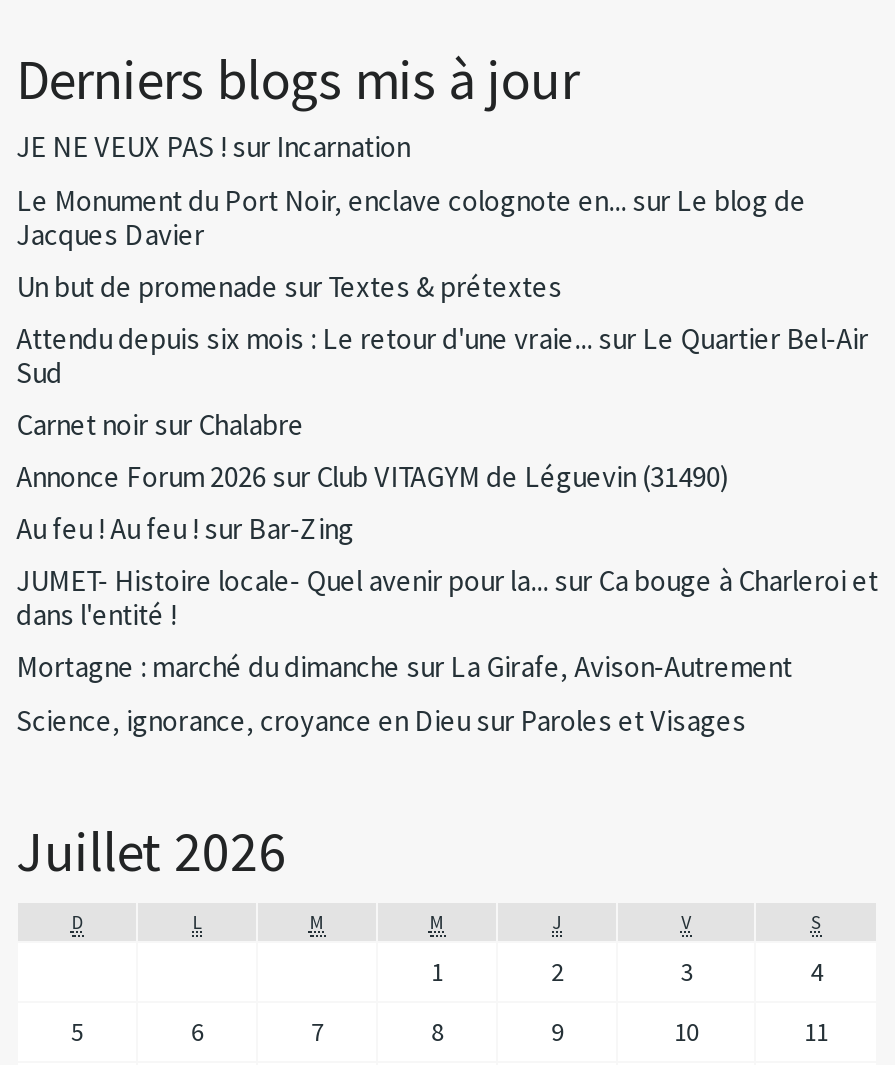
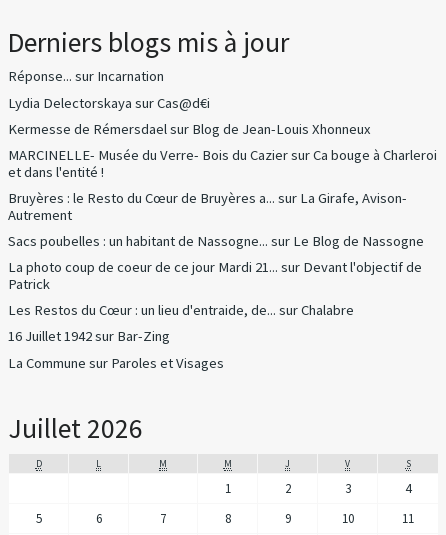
[16,130,410,166] JE NE VEUX PAS ! sur Incarnation -> [8,67,164,85] Réponse... sur Incarnation
[16,182,806,252] Le Monument du Port Noir, enclave colognote en... sur Le blog de | Jacques Davier -> [8,93,210,111] Lydia Delectorskaya sur Cas@d€i
[16,268,562,304] Un but de promenade sur Textes & prétextes -> [8,120,371,138] Kermesse de Rémersdael sur Blog de Jean-Louis Xhonneux
[16,321,868,391] Attendu depuis six mois : Le retour d'une vraie... sur Le Quartier Bel-Air | Sud -> [8,146,437,181] MARCINELLE- Musée du Verre- Bois du Cazier sur Ca bouge à Charleroi | et dans l'entité !
[16,407,304,443] Carnet noir sur Chalabre -> [8,189,407,224] Bruyères : le Resto du Cœur de Bruyères a... sur La Girafe, Avison- | Autrement
[16,459,728,495] Annonce Forum 2026 sur Club VITAGYM de Léguevin (31490) -> [8,232,424,250] Sacs poubelles : un habitant de Nassogne... sur Le Blog de Nassogne
[16,511,354,547] Au feu ! Au feu ! sur Bar-Zing -> [8,258,422,293] La photo coup de coeur de ce jour Mardi 21... sur Devant l'objectif de | Patrick
[16,564,878,634] JUMET- Histoire locale- Quel avenir pour la... sur Ca bouge à Charleroi et | dans l'entité ! -> [8,301,354,319] Les Restos du Cœur : un lieu d'entraide, de... sur Chalabre
[16,650,792,686] Mortagne : marché du dimanche sur La Girafe, Avison-Autrement -> [8,327,170,345] 16 Juillet 1942 sur Bar-Zing
[16,702,746,738] Science, ignorance, croyance en Dieu sur Paroles et Visages -> [8,354,224,372] La Commune sur Paroles et Visages

